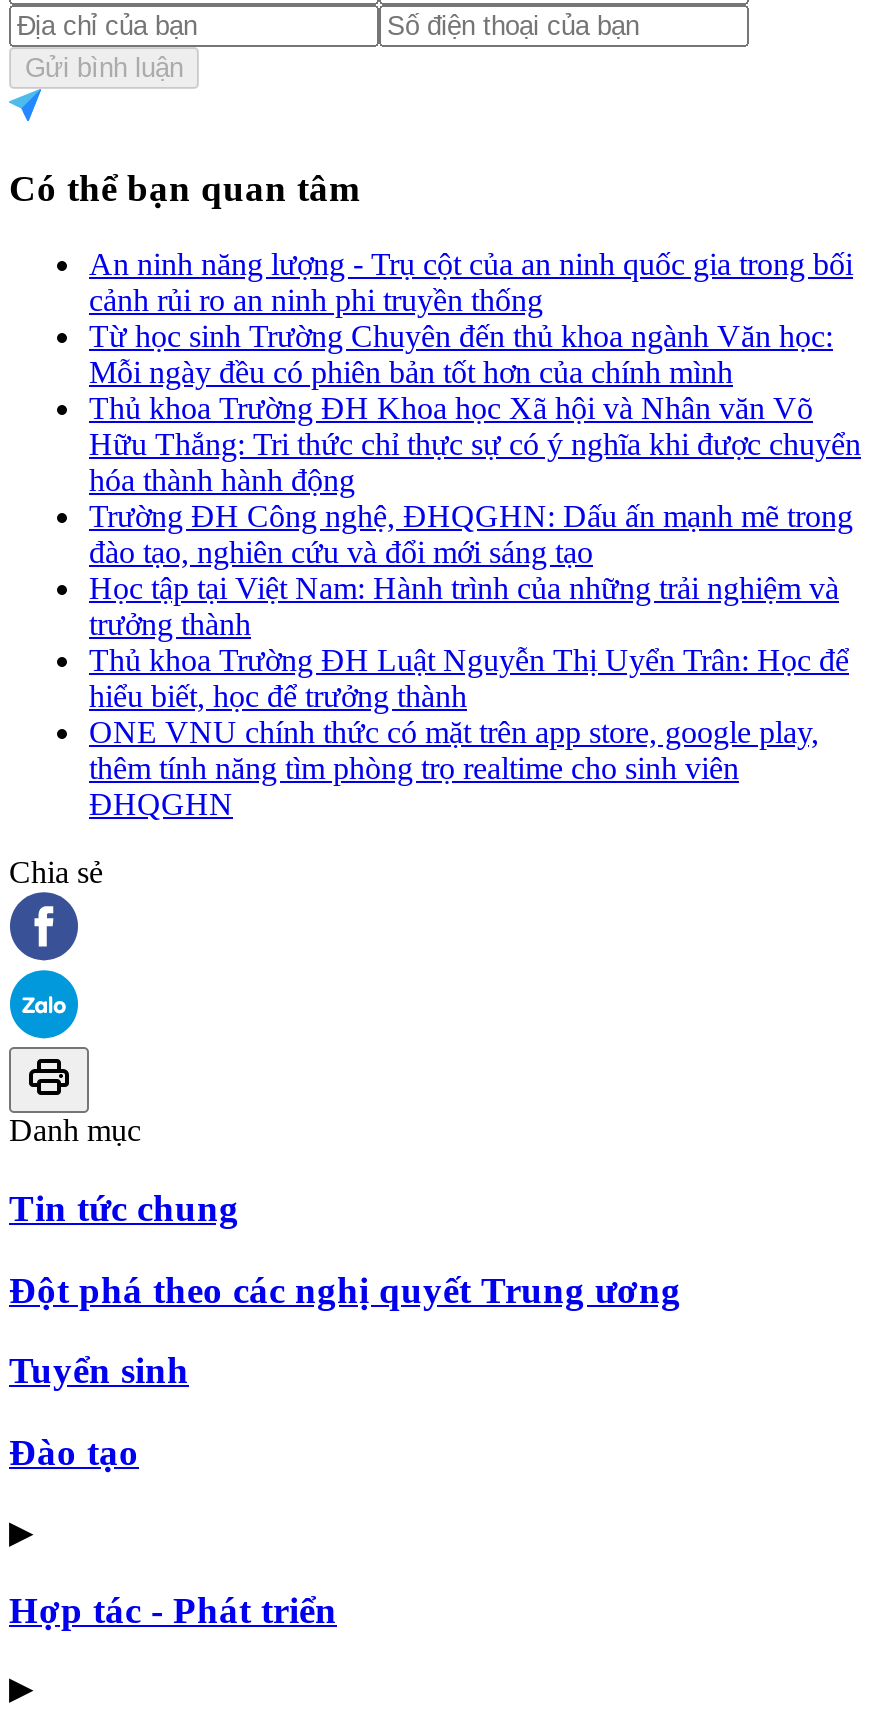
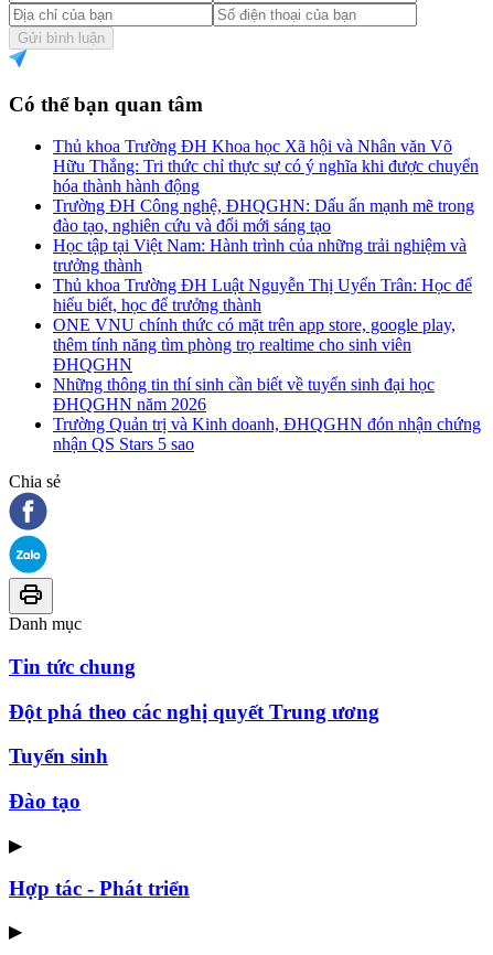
[89,247,853,389] An ninh năng lượng - Trụ cột của an ninh quốc gia trong bối | cảnh rủi ro an ninh phi truyền thống | Từ học sinh Trường Chuyên đến thủ khoa ngành Văn học: | Mỗi ngày đều có phiên bản tốt hơn của chính mình -> none
moved [89,391,861,821] -> [53,137,479,374]: Thủ khoa Trường ĐH Khoa học Xã hội và Nhân văn Võ | Hữu Thắng: Tri thức chỉ thực sự có ý nghĩa khi được chuyển | hóa thành hành động | ... | thêm tính năng tìm phòng trọ realtime cho sinh viên | ĐHQGHN
none -> [53,375,481,453] Những thông tin thí sinh cần biết về tuyển sinh đại học | ĐHQGHN năm 2026 | Trường Quản trị và Kinh doanh, ĐHQGHN đón nhận chứng | nhận QS Stars 5 sao

